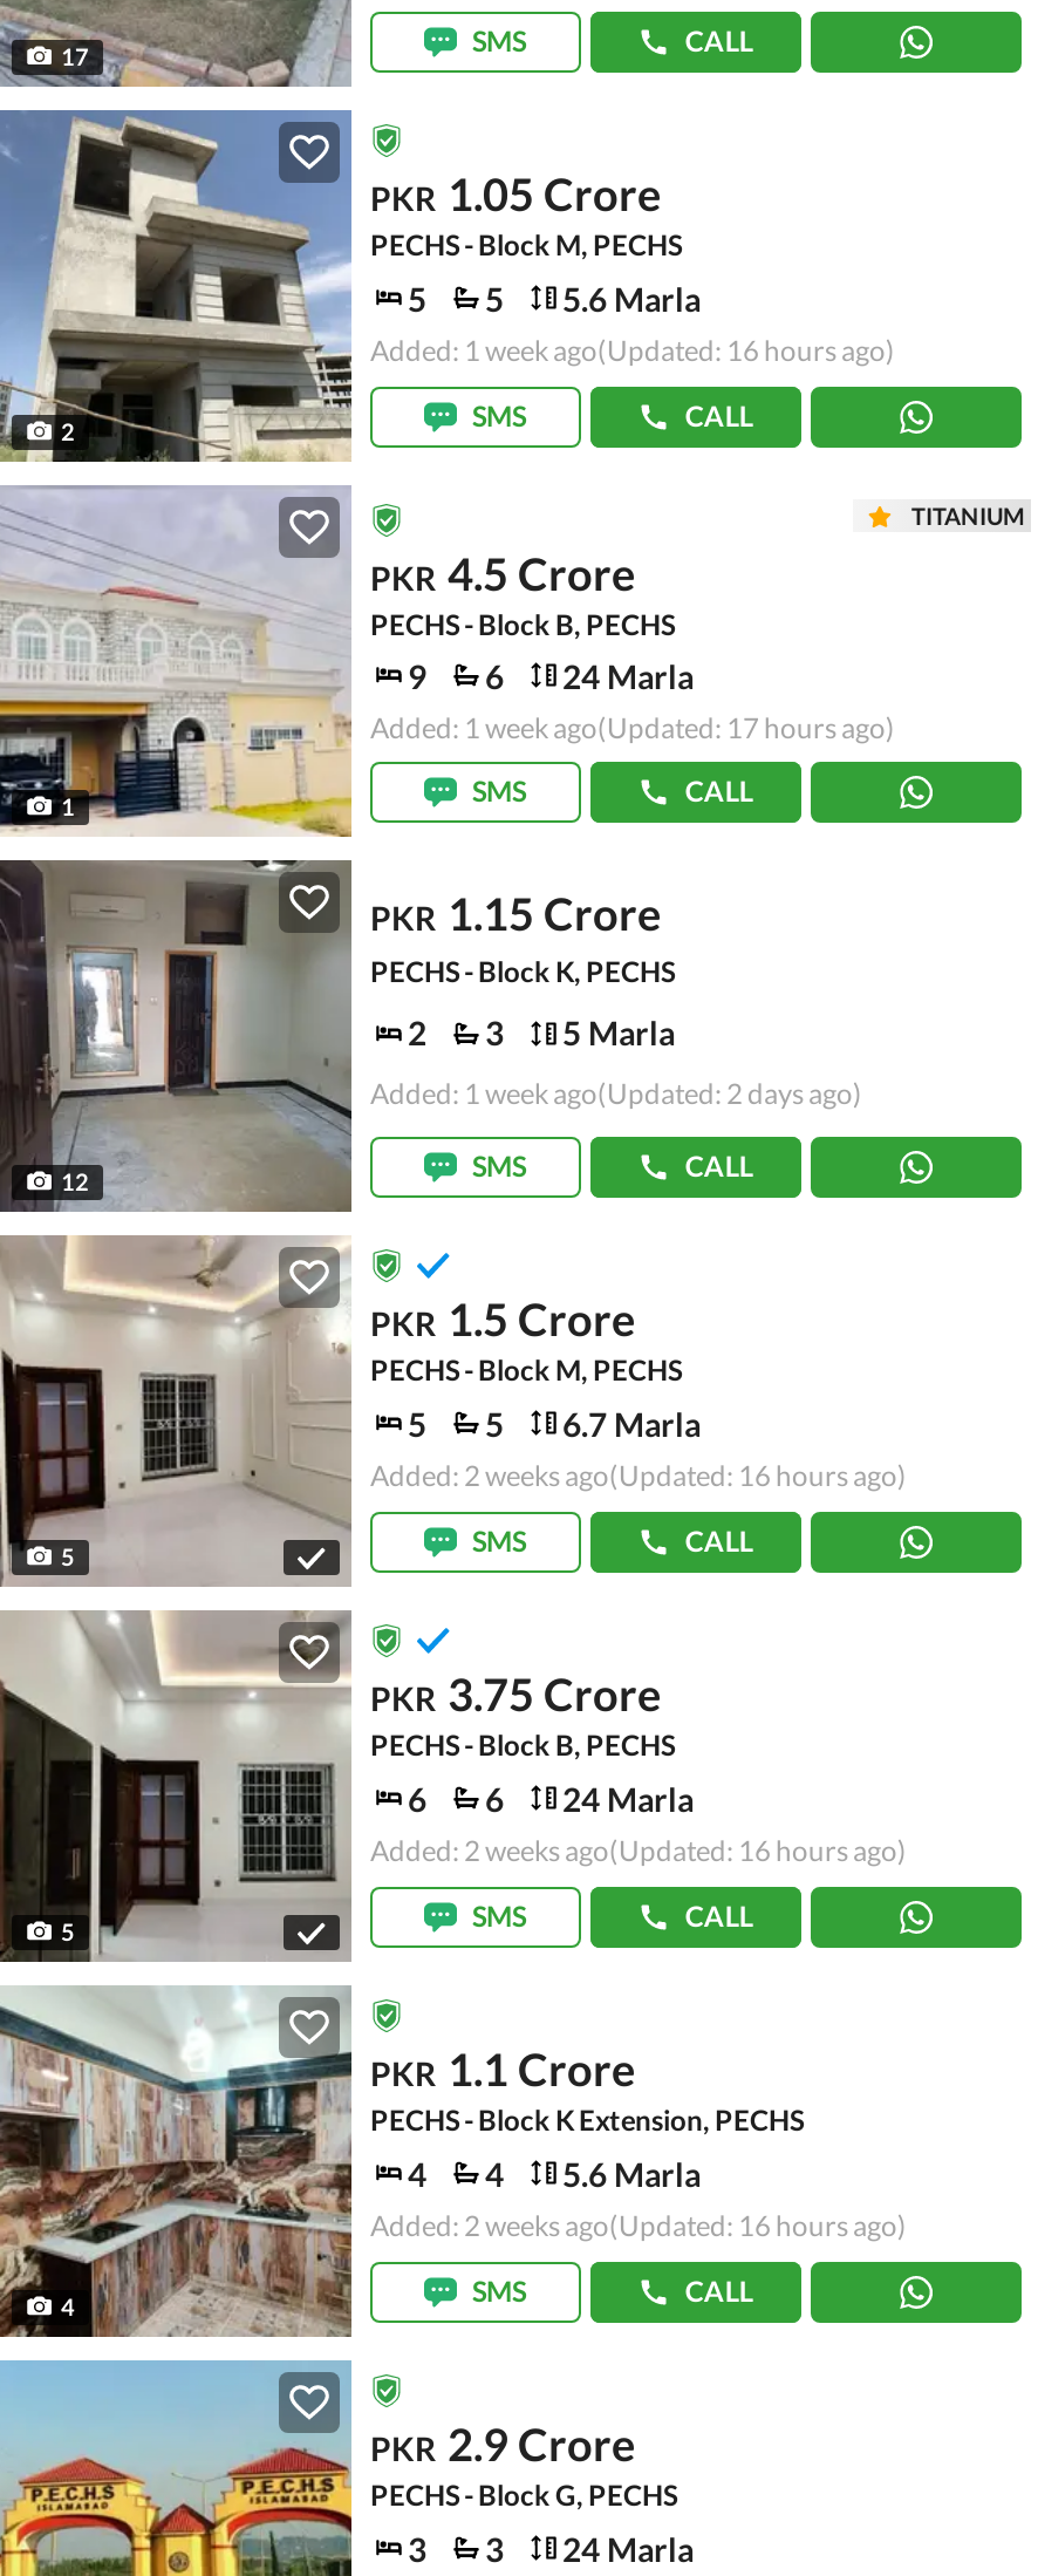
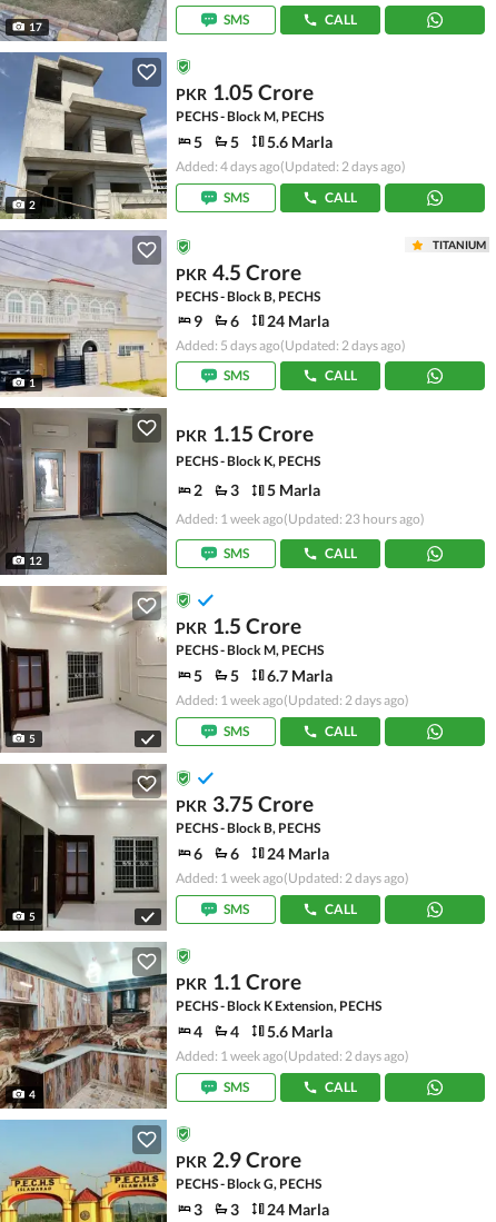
[370,333,895,368] Added: 1 week ago(Updated: 16 hours ago) -> [176,158,406,175] Added: 4 days ago(Updated: 2 days ago)
[370,709,895,744] Added: 1 week ago(Updated: 17 hours ago) -> [176,336,406,353] Added: 5 days ago(Updated: 2 days ago)
[370,1075,862,1111] Added: 1 week ago(Updated: 2 days ago) -> [176,510,425,527] Added: 1 week ago(Updated: 23 hours ago)
[370,1458,907,1493] Added: 2 weeks ago(Updated: 16 hours ago) -> [176,692,409,708] Added: 1 week ago(Updated: 2 days ago)
[370,1833,907,1868] Added: 2 weeks ago(Updated: 16 hours ago) -> [176,870,409,886] Added: 1 week ago(Updated: 2 days ago)
[370,2208,907,2243] Added: 2 weeks ago(Updated: 16 hours ago) -> [176,1047,409,1064] Added: 1 week ago(Updated: 2 days ago)

